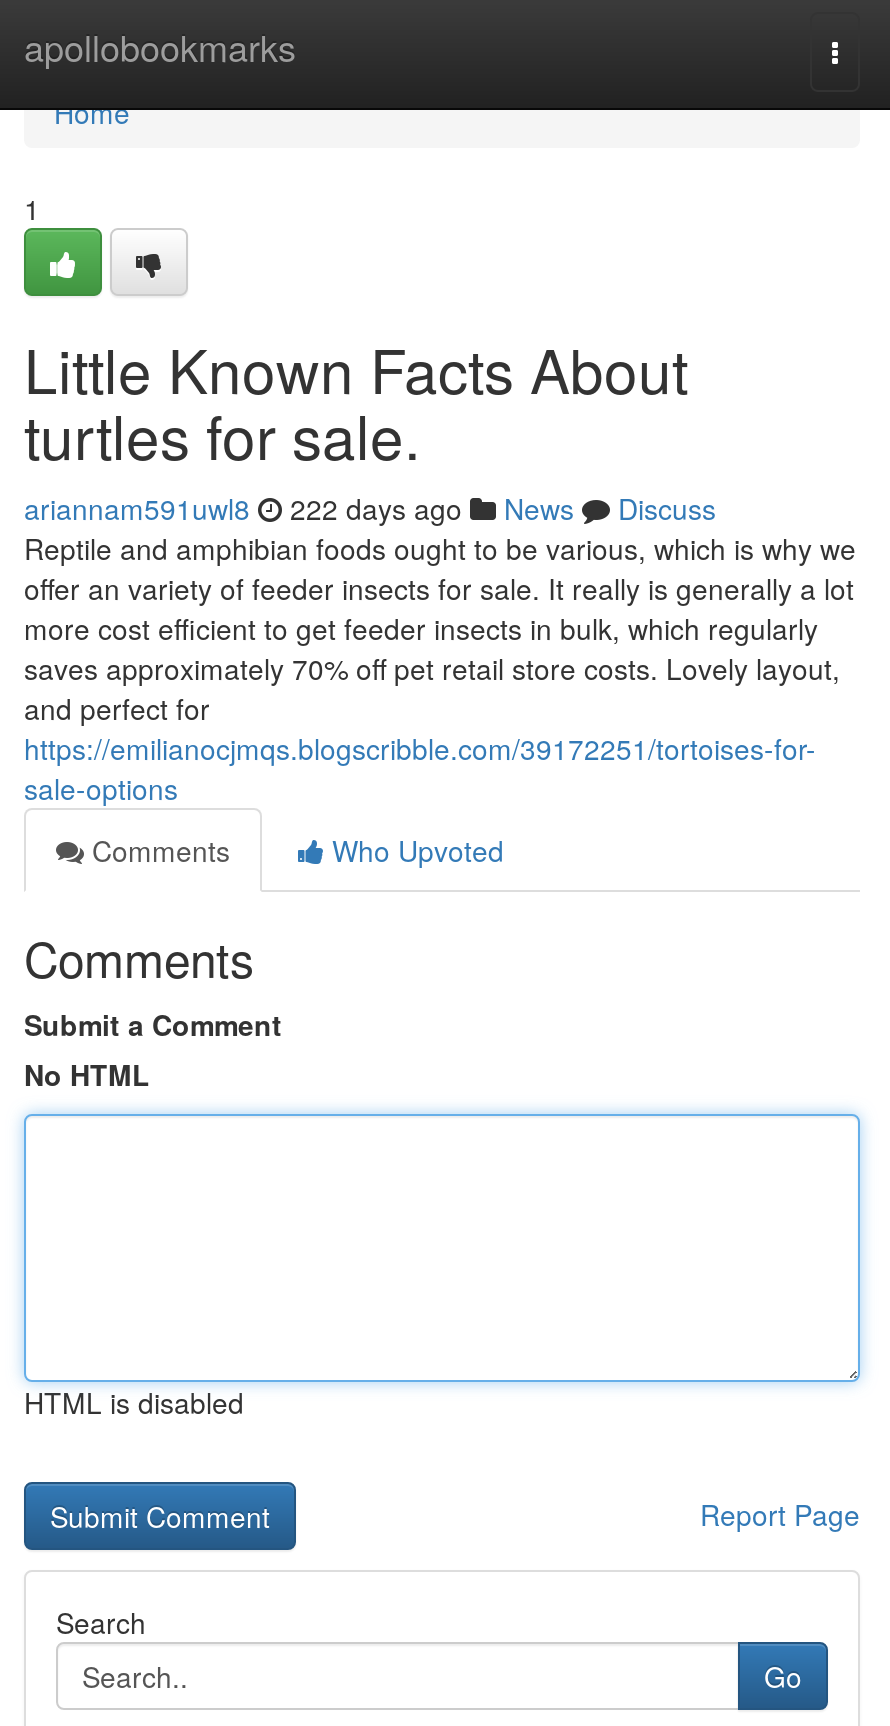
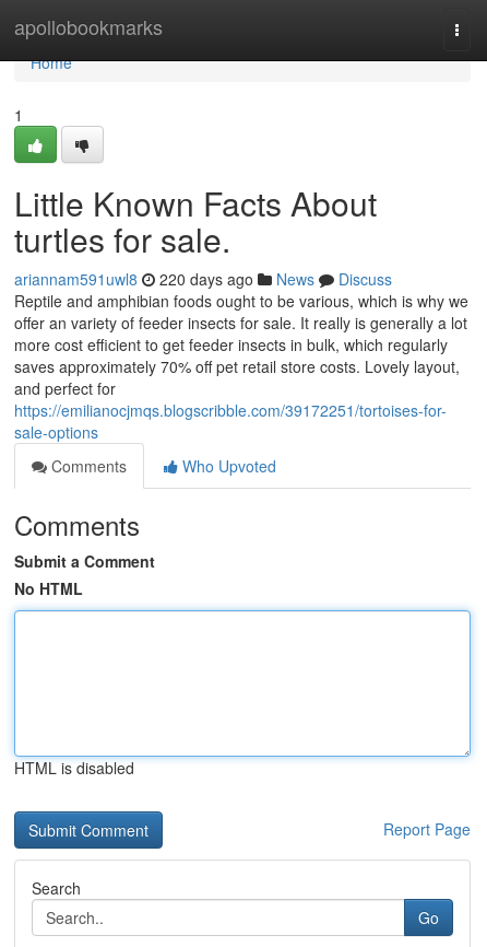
[24,488,716,528] ariannam591uwl8 222 days ago News Discuss -> [14,268,392,290] ariannam591uwl8 220 days ago News Discuss

